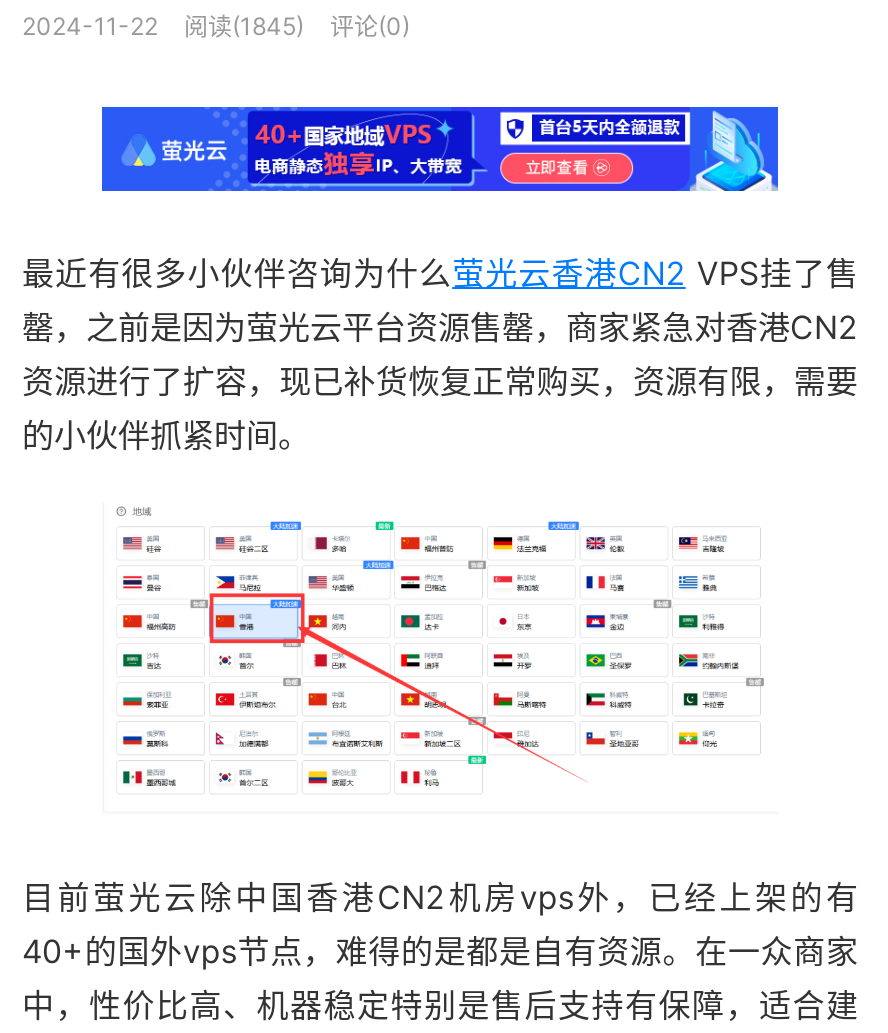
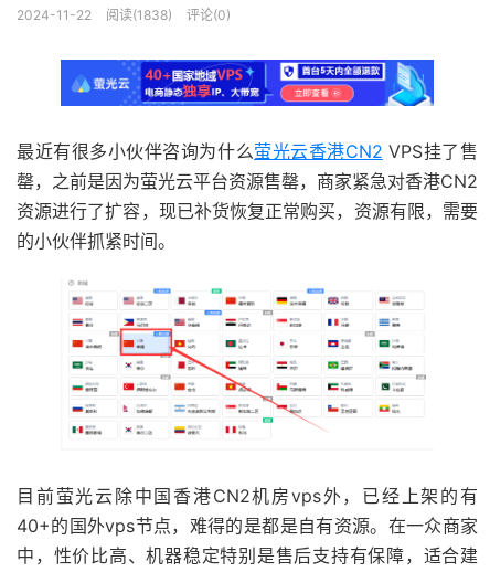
[22,11,410,41] 2024-11-22 阅读(1845) 评论(0) -> [17,7,231,23] 2024-11-22 阅读(1838) 评论(0)

